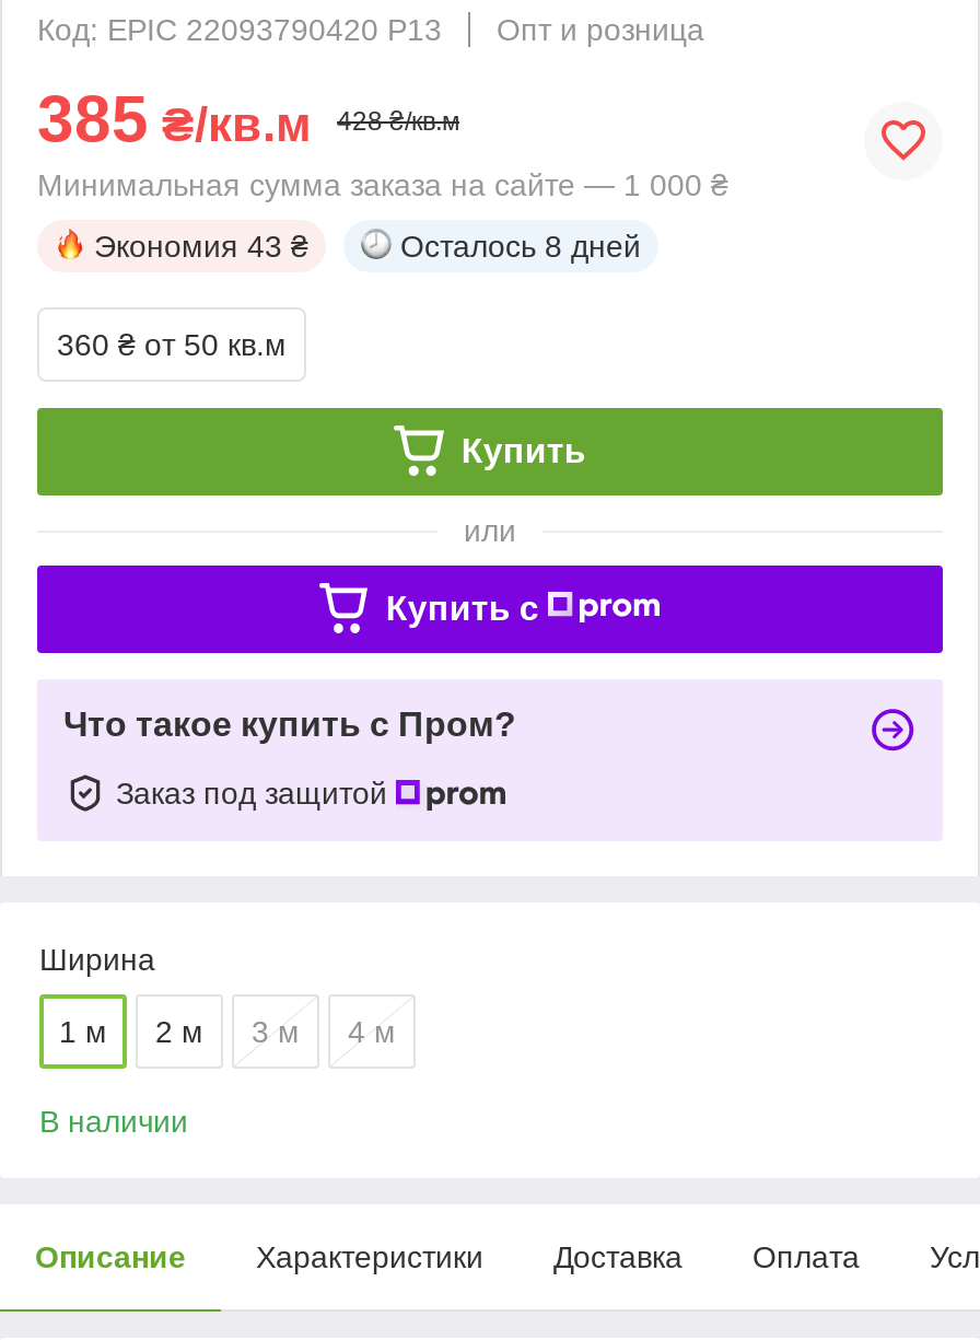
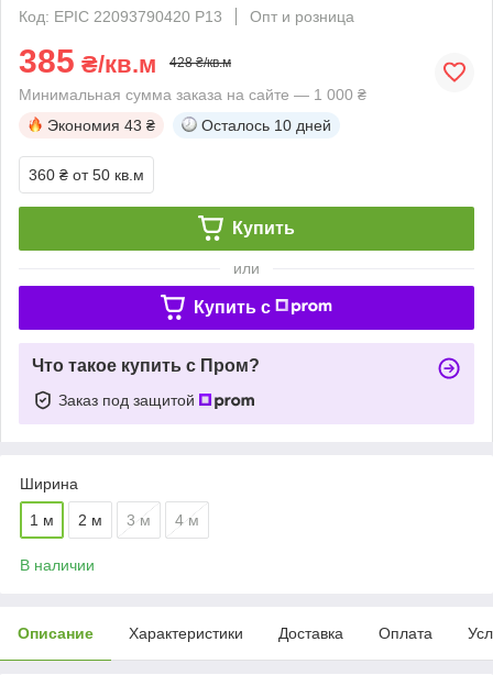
[400,228,641,263] Осталось 8 дней -> [201,116,331,134] Осталось 10 дней

